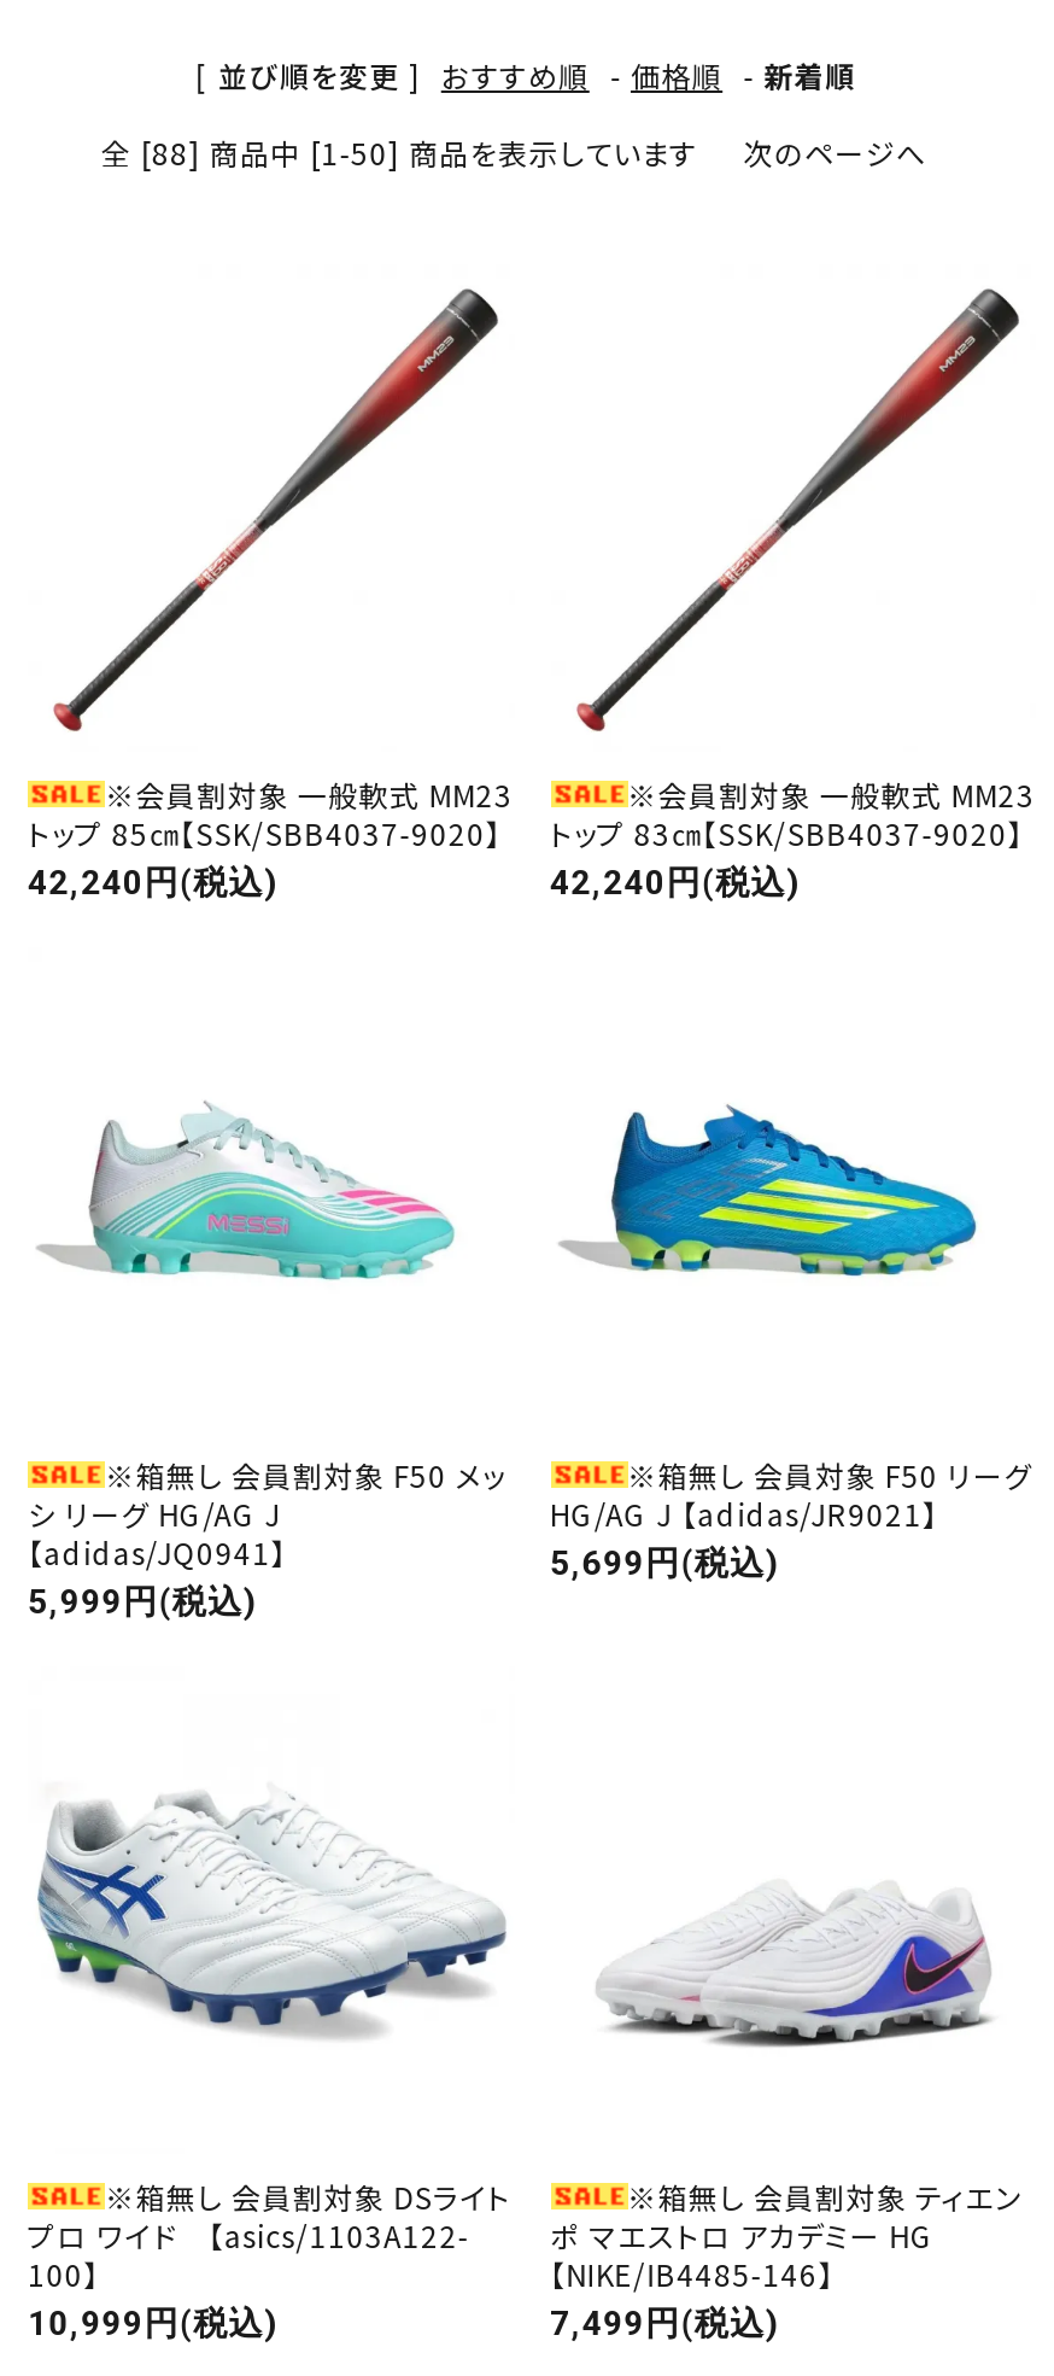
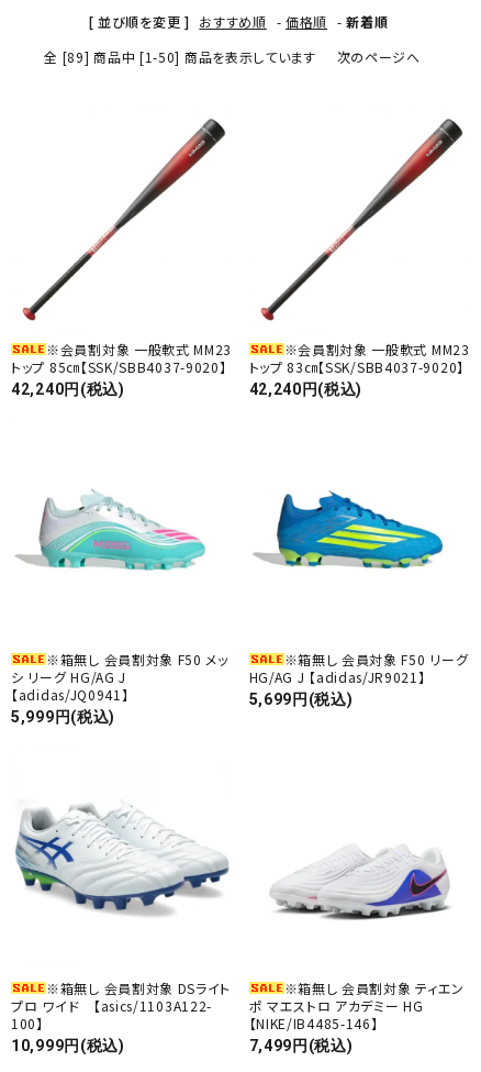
[101,132,707,173] 全 [88] 商品中 [1-50] 商品を表示しています -> [44,47,320,66] 全 [89] 商品中 [1-50] 商品を表示しています

